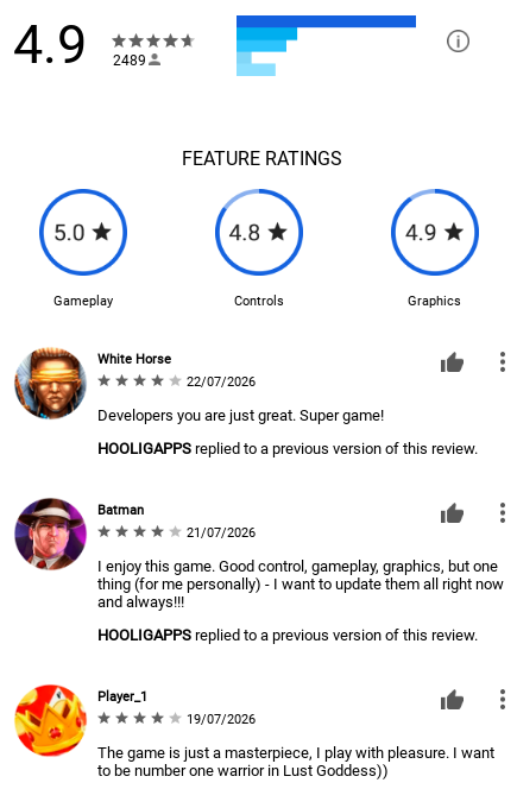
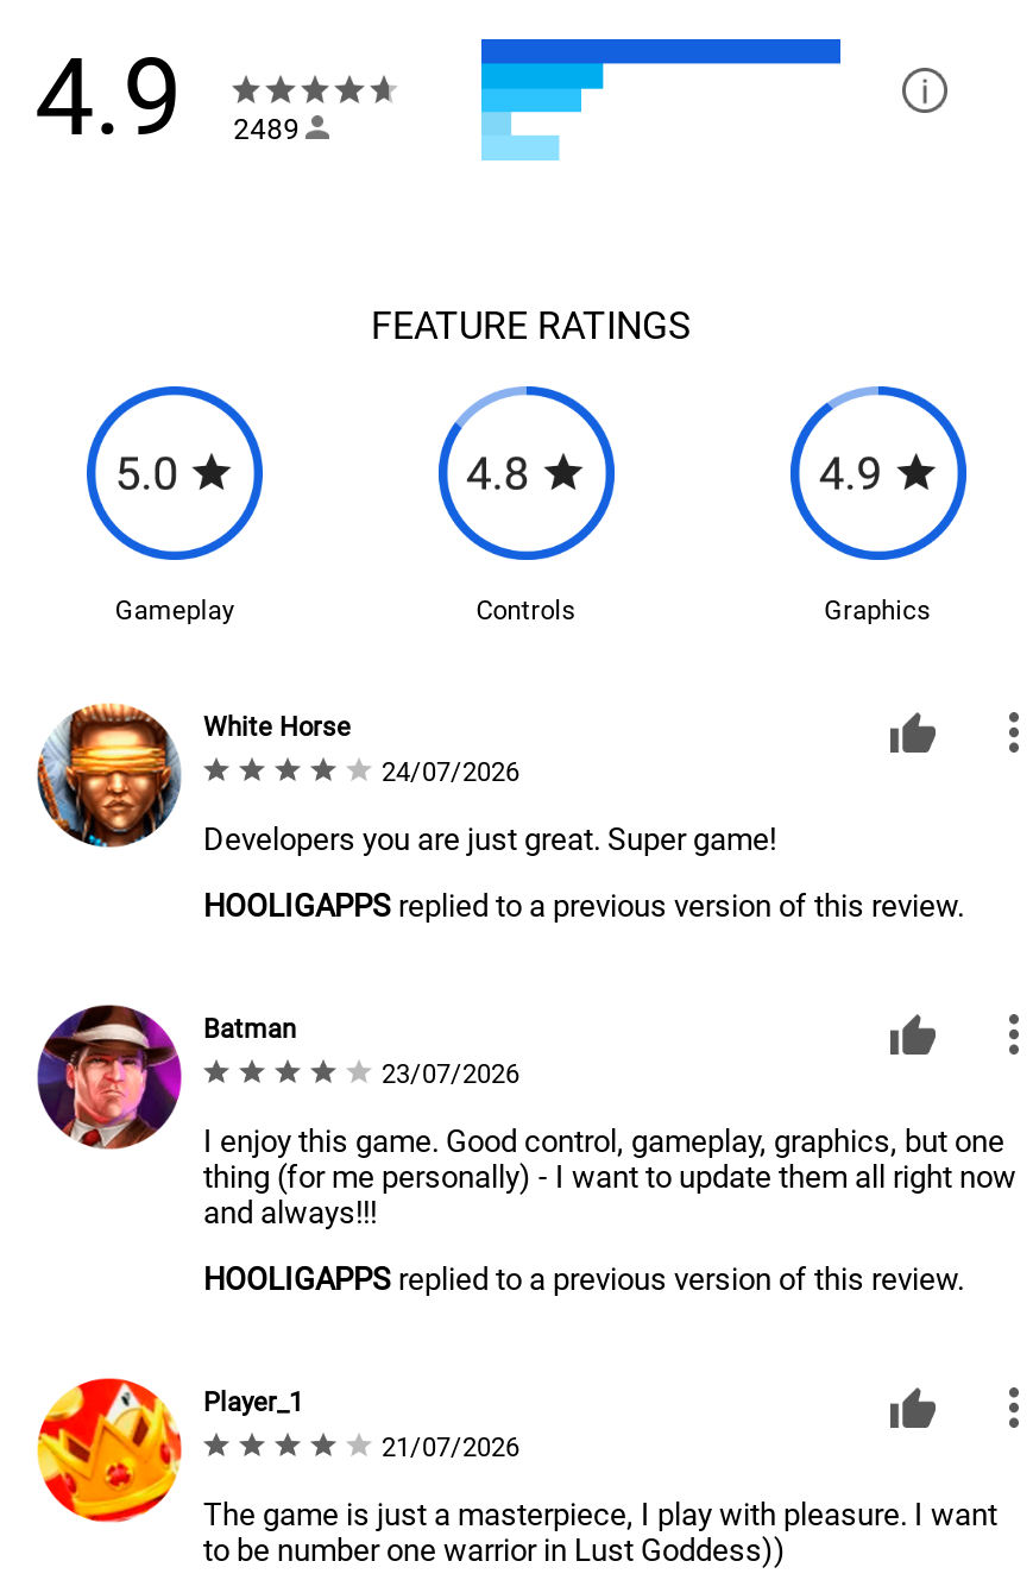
[187,375,256,390] 22/07/2026 -> [382,758,519,789] 24/07/2026
[187,526,256,541] 21/07/2026 -> [382,1060,519,1091] 23/07/2026
[187,712,256,728] 19/07/2026 -> [382,1434,519,1465] 21/07/2026

